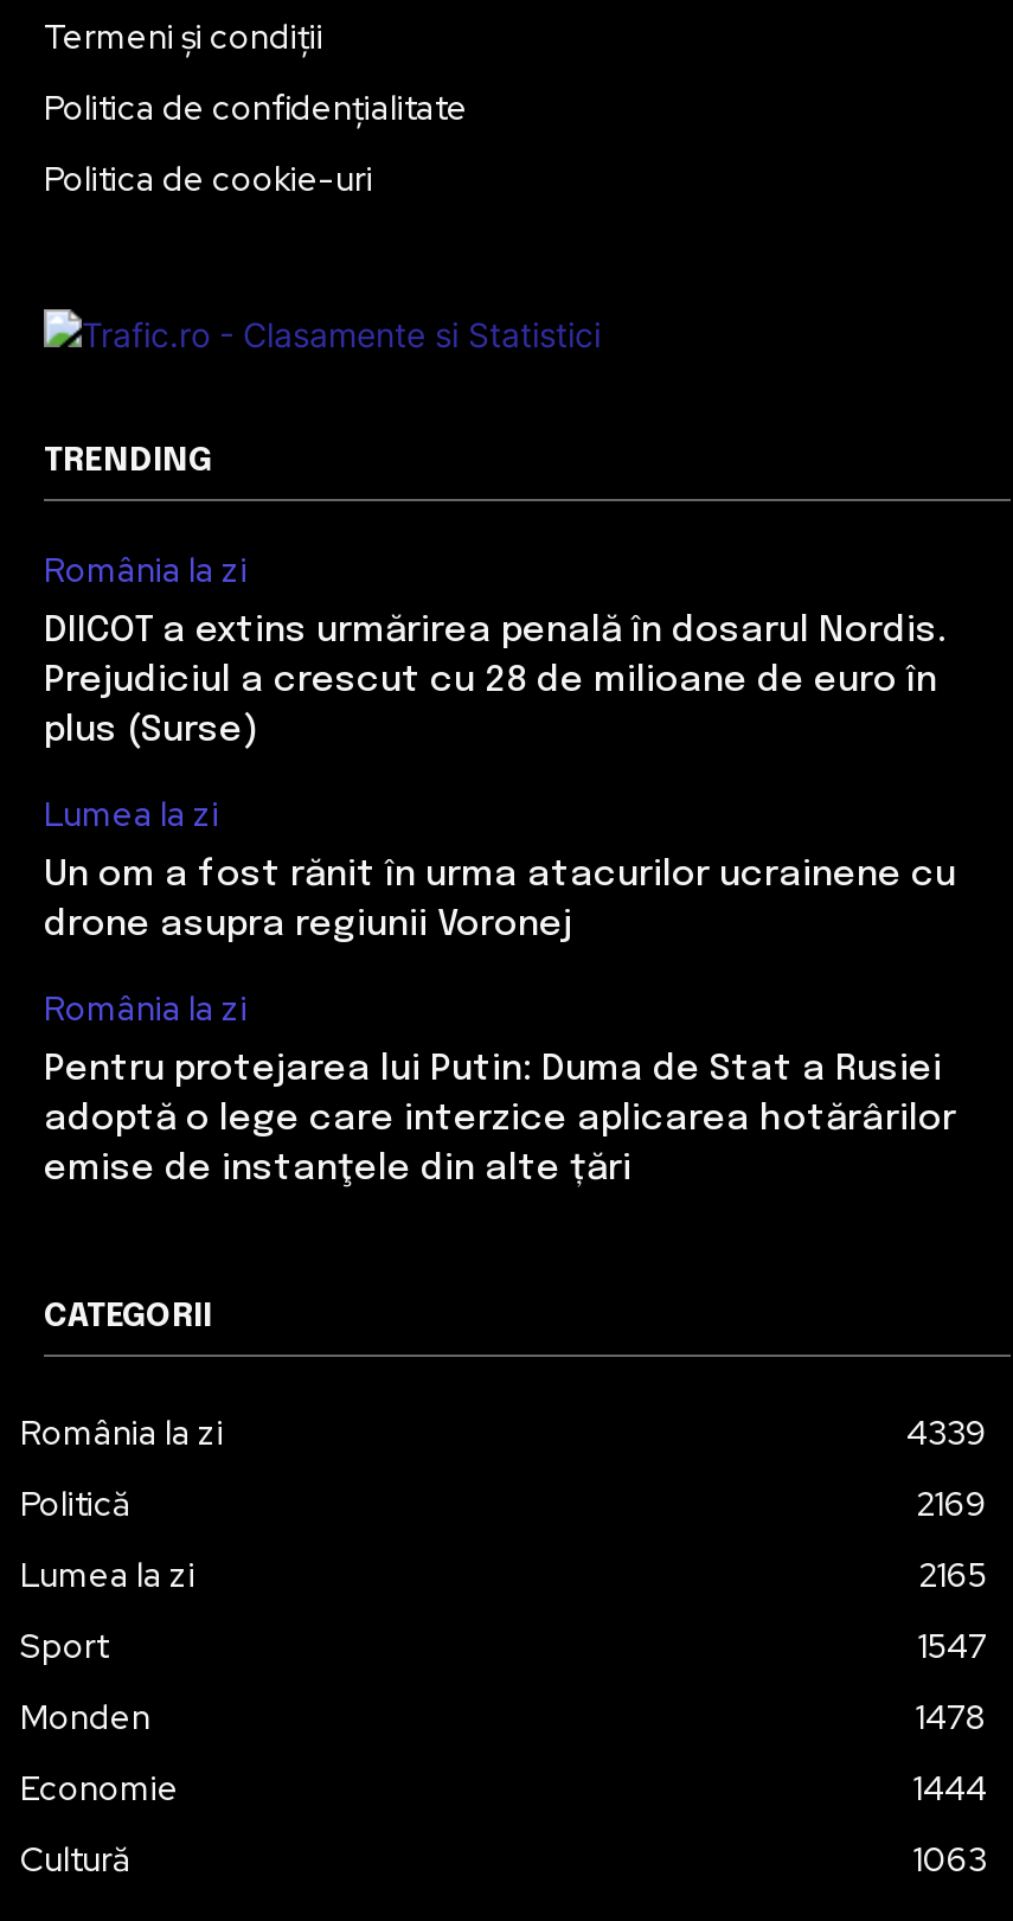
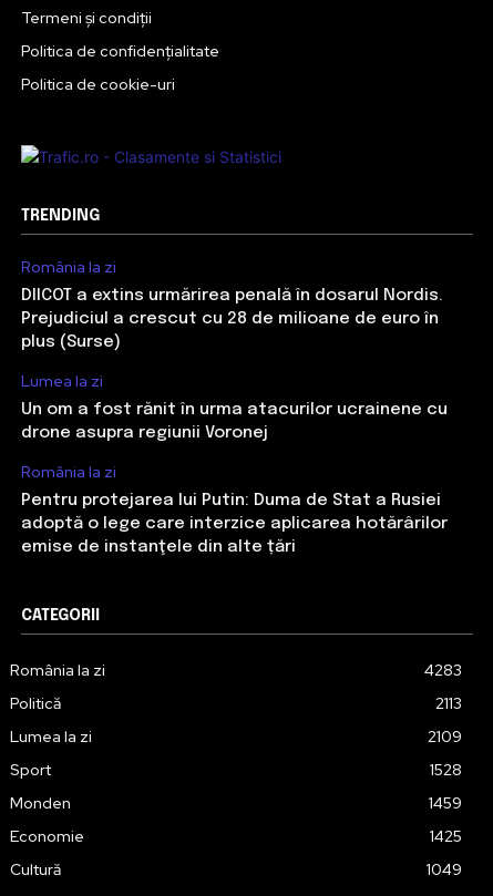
[906,1412,987,1455] 4339 -> [424,660,462,680] 4283
[916,1483,987,1526] 2169 -> [435,694,462,713] 2113
[918,1554,987,1597] 2165 -> [428,727,462,747] 2109
[918,1625,987,1668] 1547 -> [430,760,462,780] 1528
[916,1696,987,1739] 1478 -> [429,793,462,813] 1459
[913,1767,987,1810] 1444 -> [430,826,462,846] 1425
[913,1839,987,1881] 1063 -> [427,860,462,880] 1049

